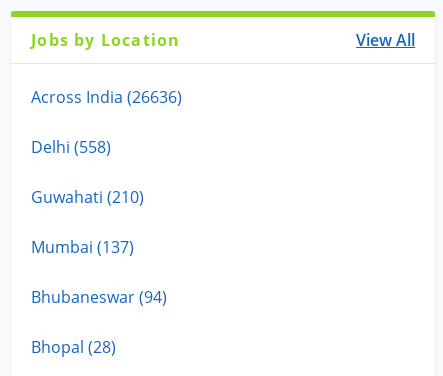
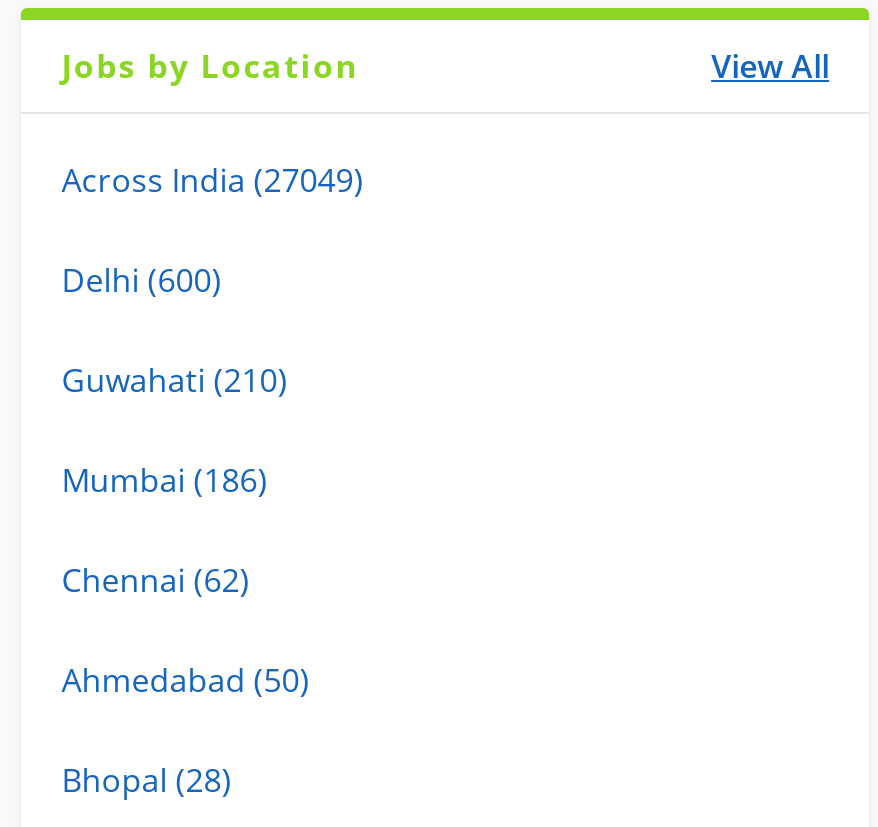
[31,86,182,108] Across India (26636) -> [61,158,363,202] Across India (27049)
[31,136,111,158] Delhi (558) -> [61,258,221,302] Delhi (600)
[31,236,167,308] Mumbai (137) | Bhubaneswar (94) -> [61,458,309,702] Mumbai (186) | Chennai (62) | Ahmedabad (50)

